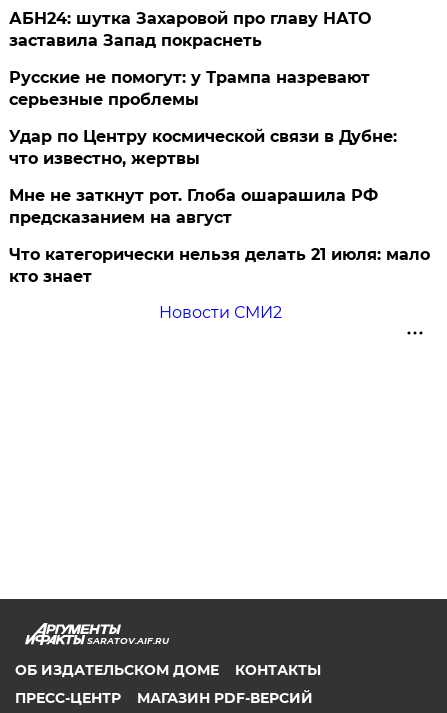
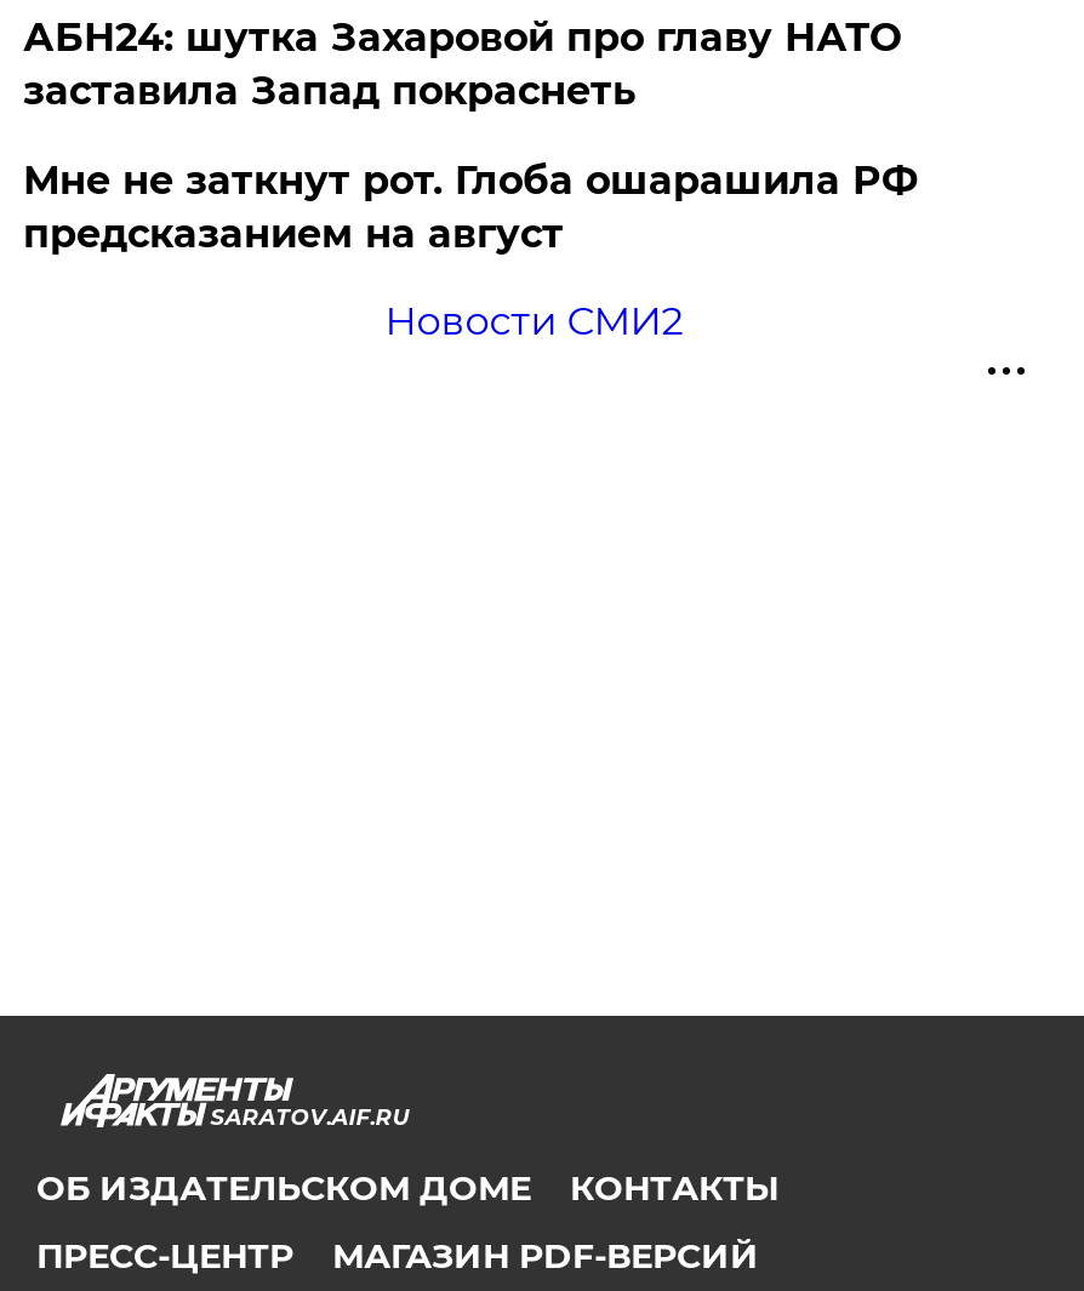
[9,68,397,168] Русские не помогут: у Трампа назревают | серьезные проблемы | Удар по Центру космической связи в Дубне: | что известно, жертвы -> none
[9,245,430,286] Что категорически нельзя делать 21 июля: мало | кто знает -> none

